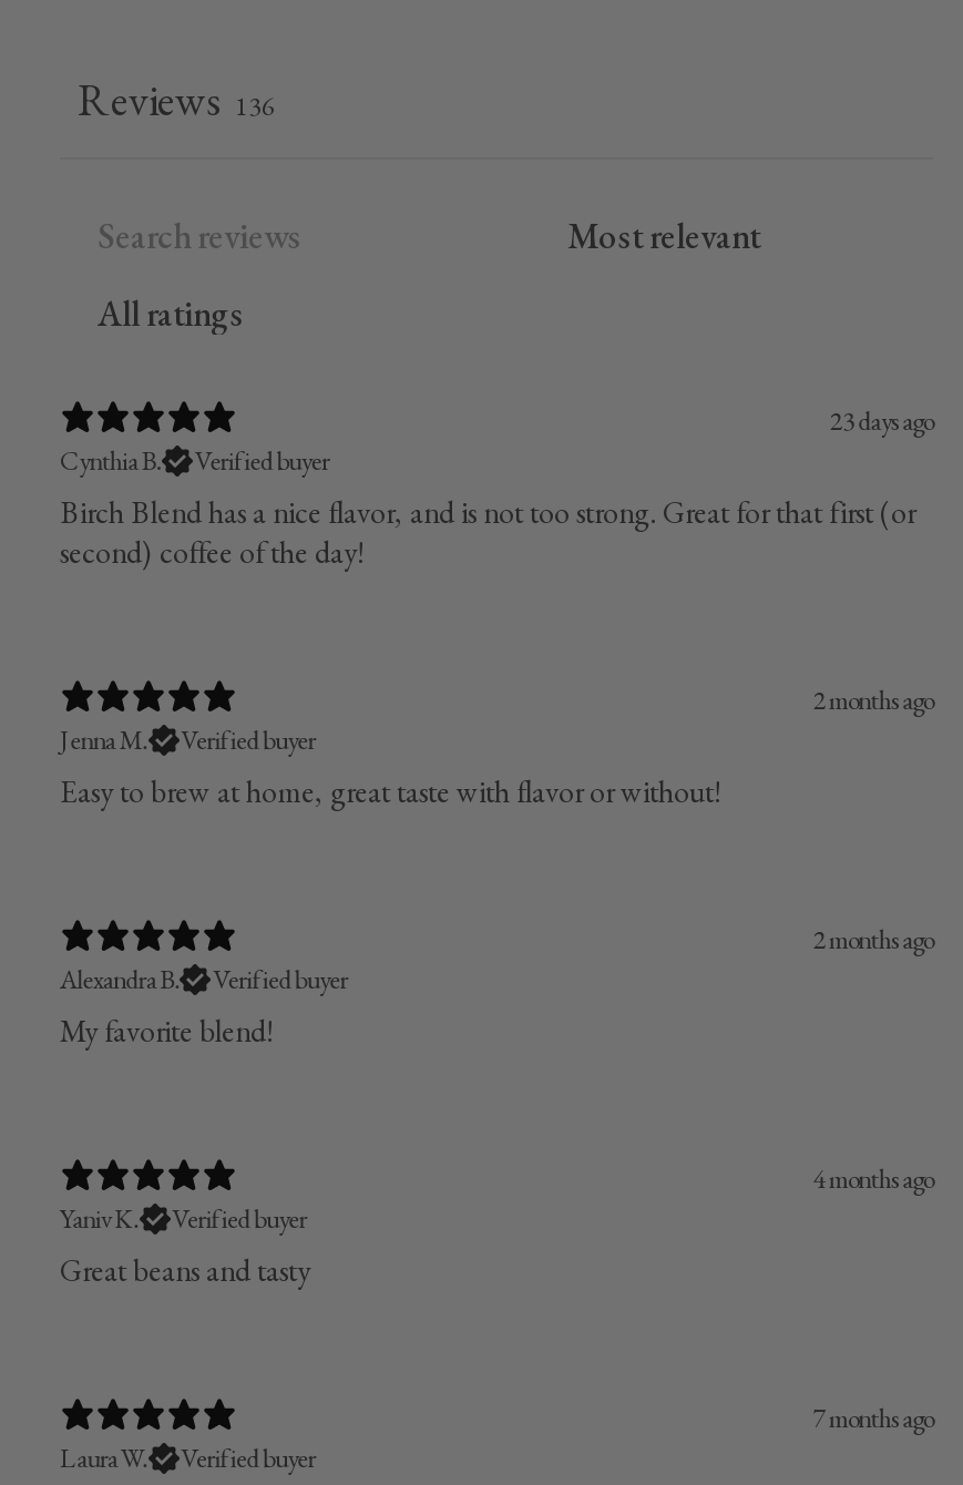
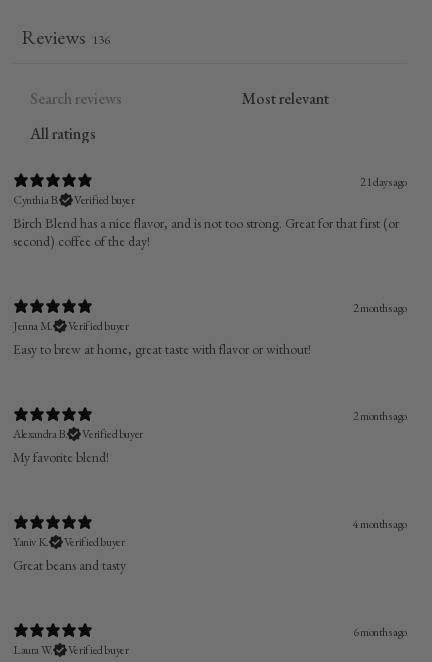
[830,404,933,439] 23 days ago -> [360,174,407,190] 21 days ago
[813,1401,933,1436] 7 months ago -> [353,624,407,640] 6 months ago

